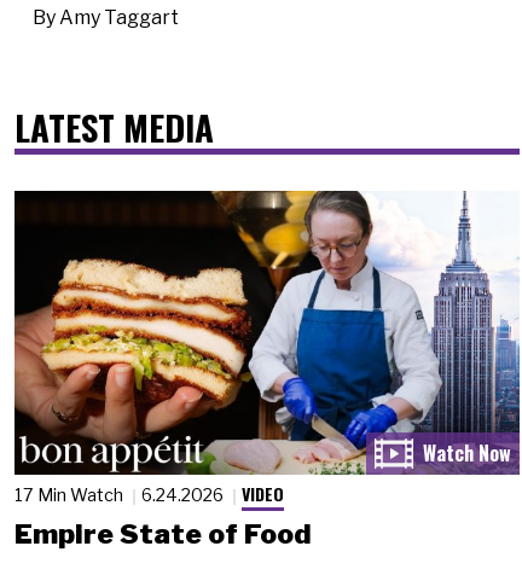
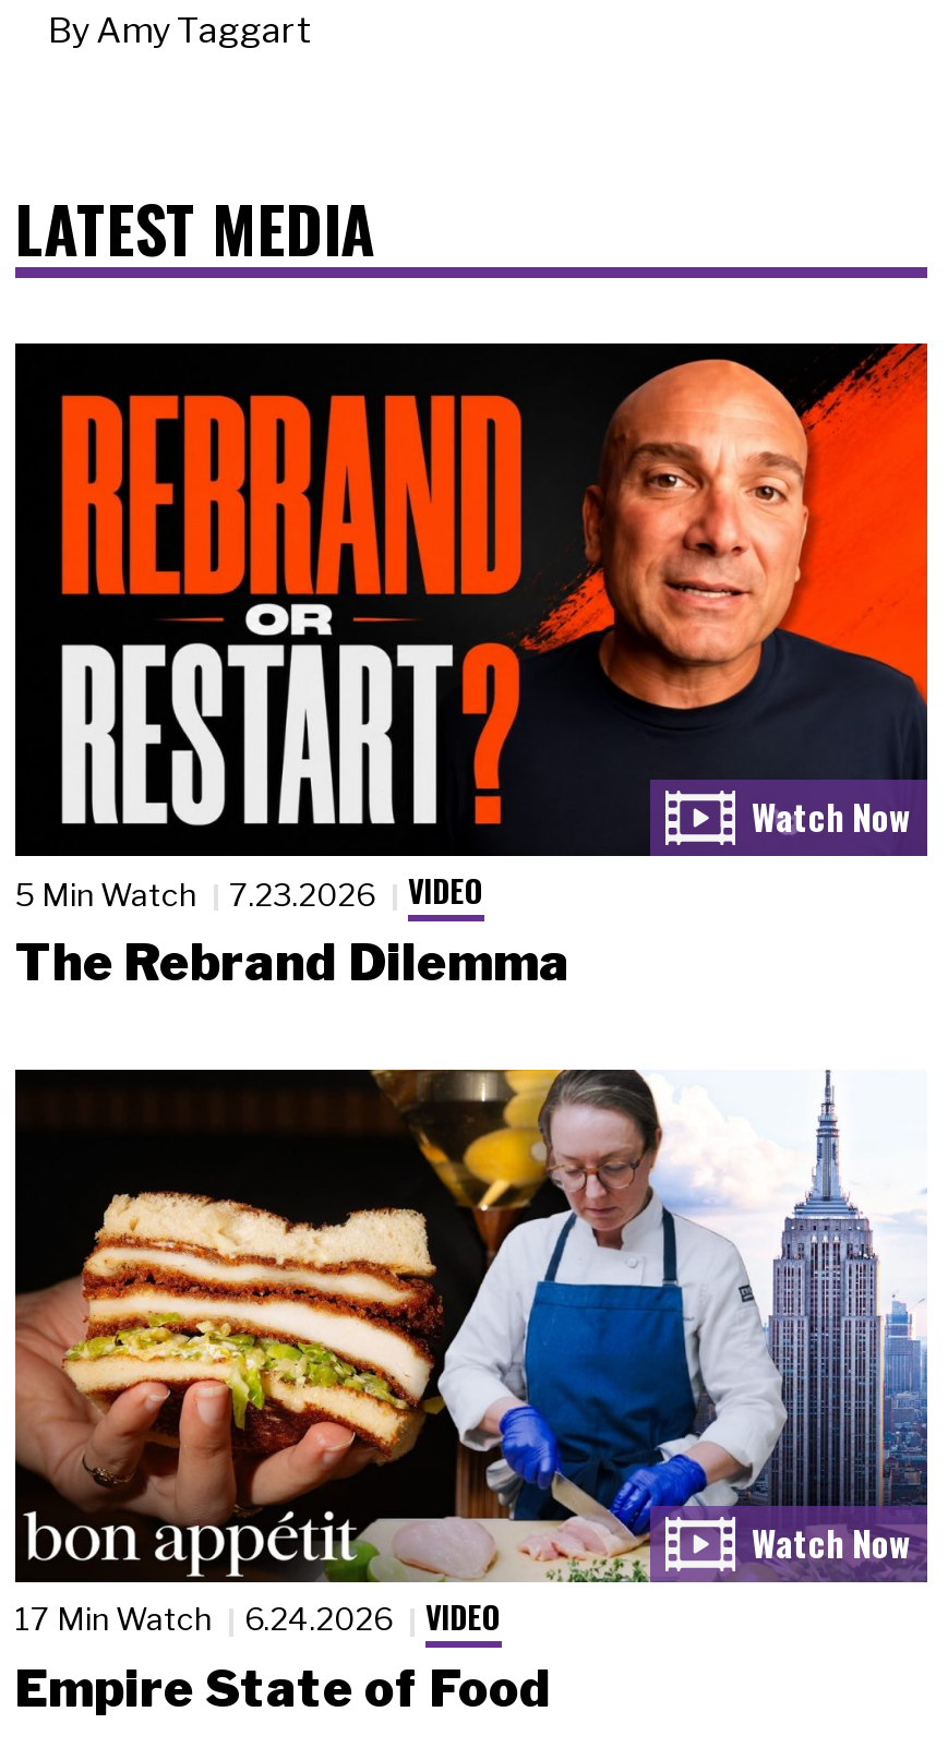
none -> [13,341,929,993] [image] | 5 Min Watch | 7.23.2026 | VIDEO | The Rebrand Dilemma

